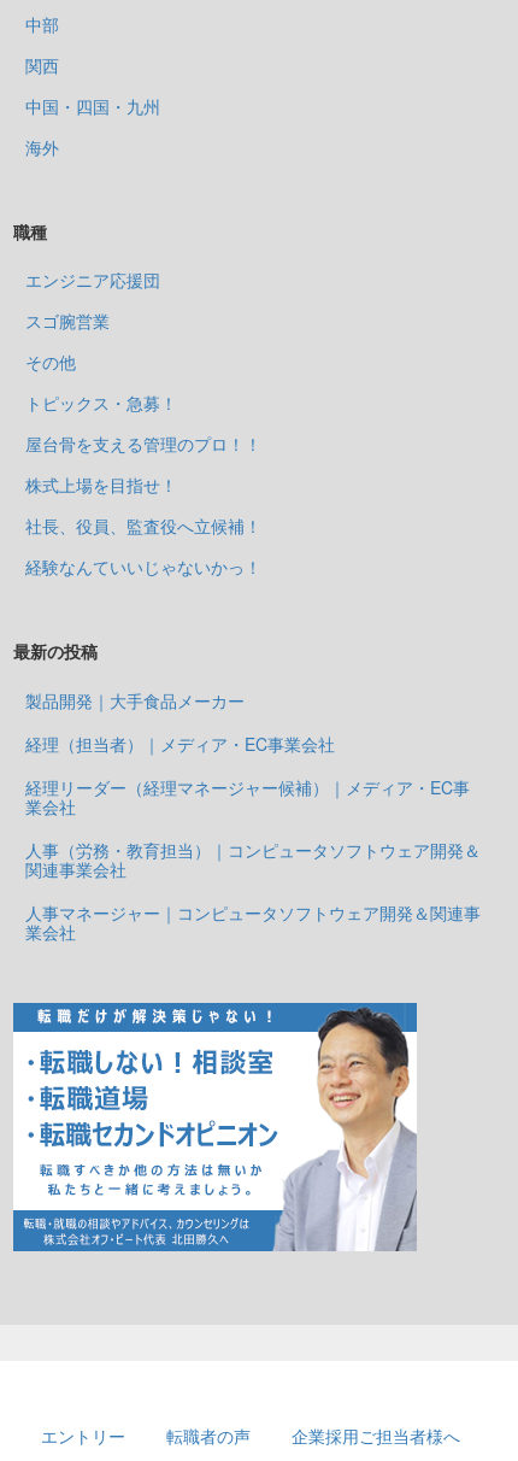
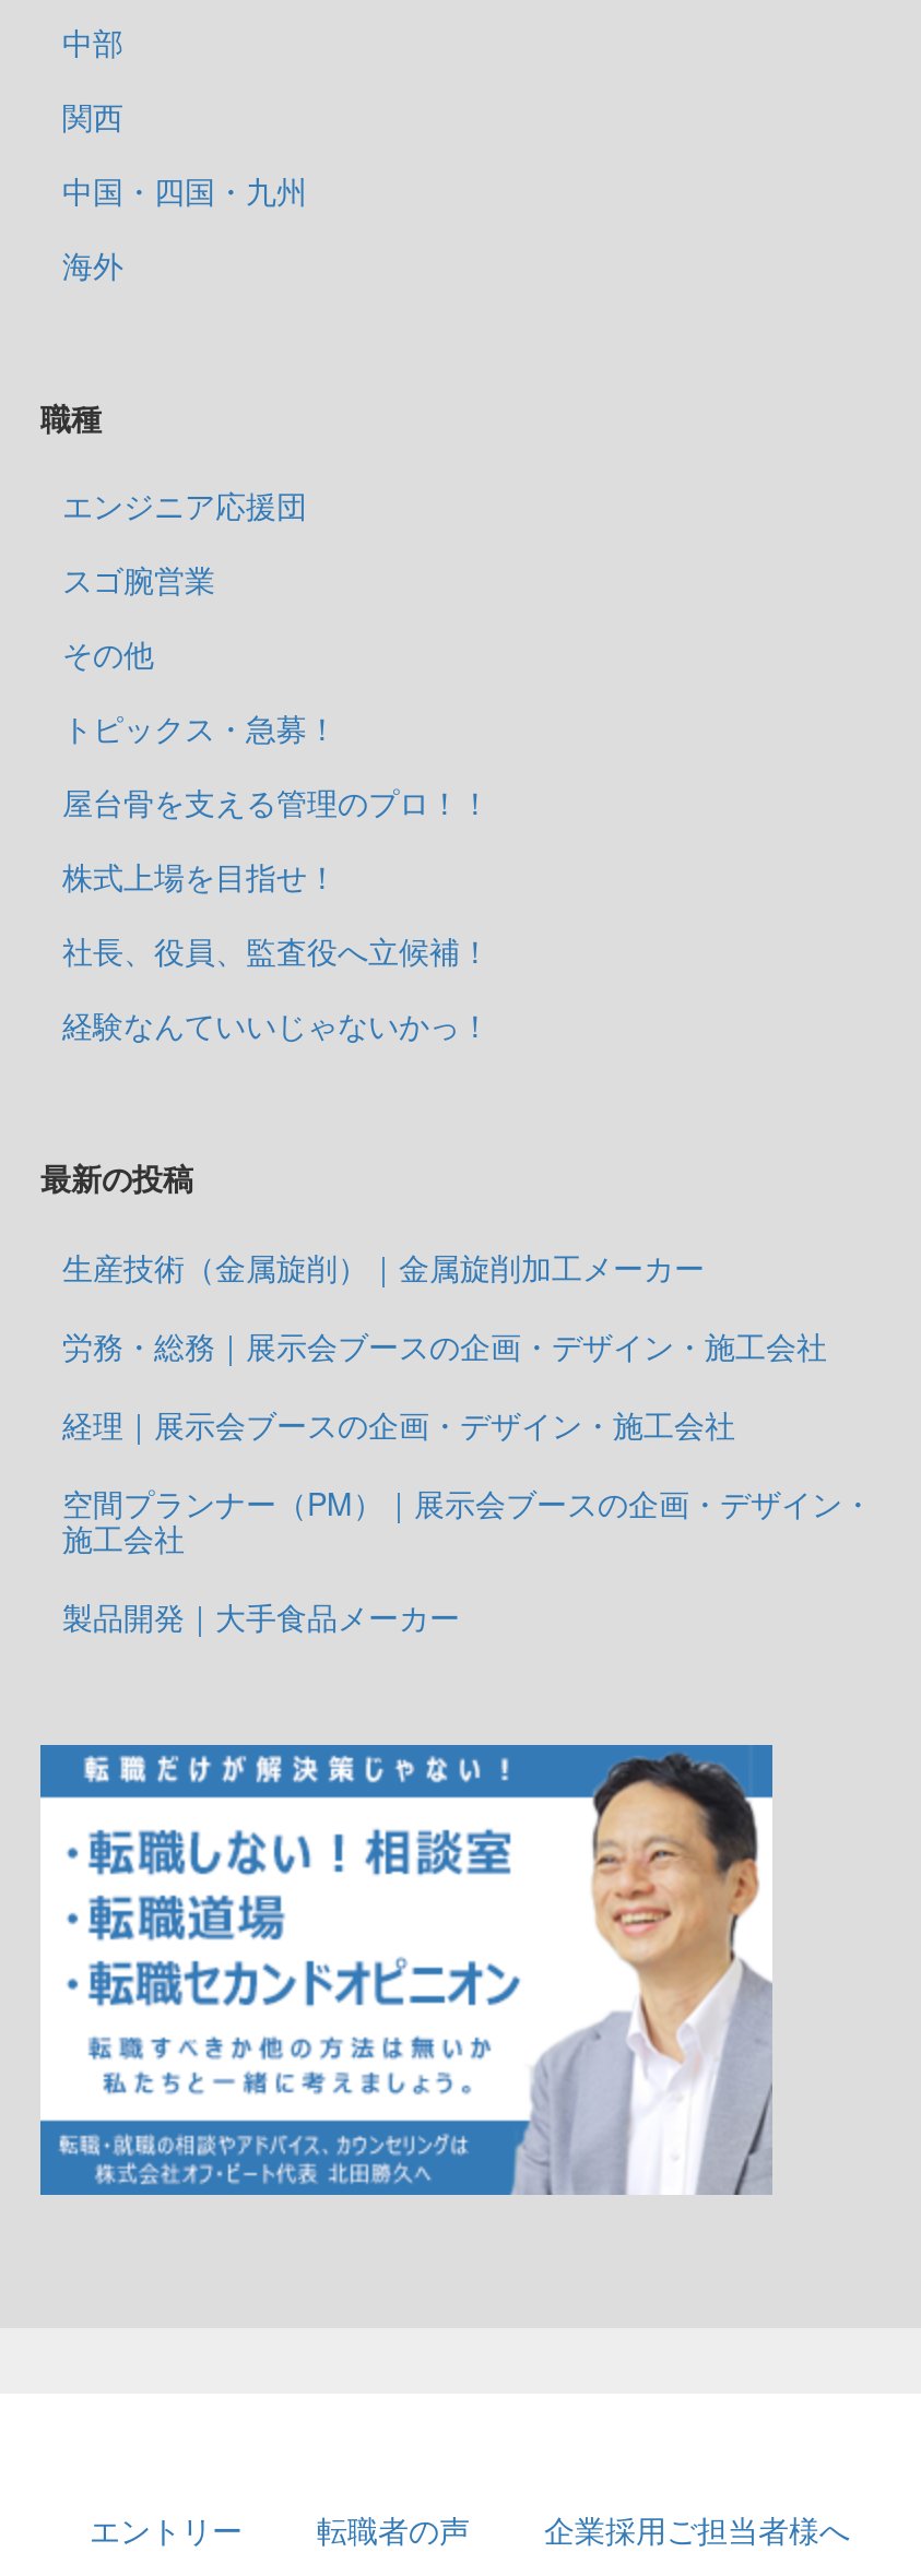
none -> [62,1245,873,1559] 生産技術（金属旋削）｜金属旋削加工メーカー | 労務・総務｜展示会ブースの企画・デザイン・施工会社 | 経理｜展示会ブースの企画・デザイン・施工会社 | 空間プランナー（PM）｜展示会ブースの企画・デザイン・ | 施工会社
moved [25,688,245,712] -> [62,1594,460,1638]: 製品開発｜大手食品メーカー
[25,732,481,944] 経理（担当者）｜メディア・EC事業会社 | 経理リーダー（経理マネージャー候補）｜メディア・EC事 | 業会社 | 人事（労務・教育担当）｜コンピュータソフトウェア開発＆ | 関連事業会社 | 人事マネージャー｜コンピュータソフトウェア開発＆関連事 | 業会社 -> none

